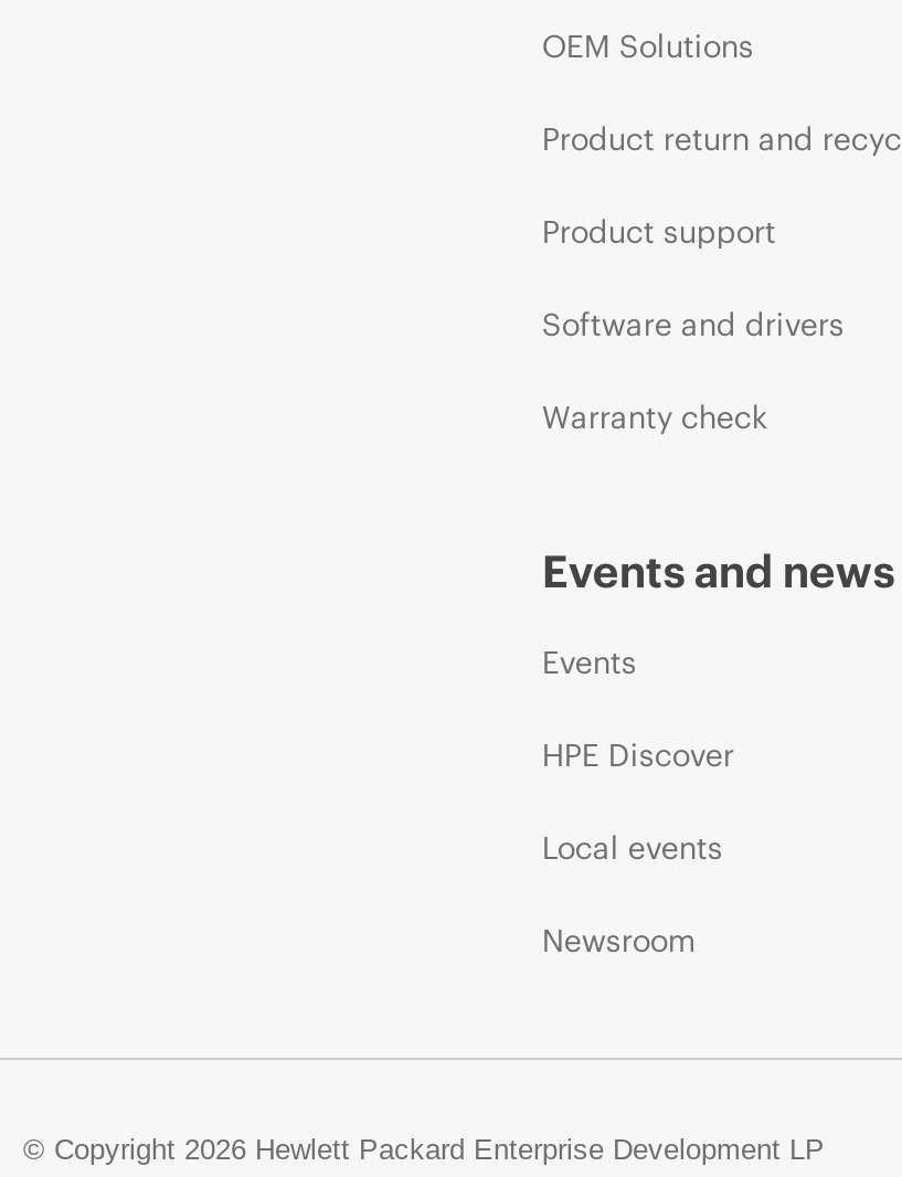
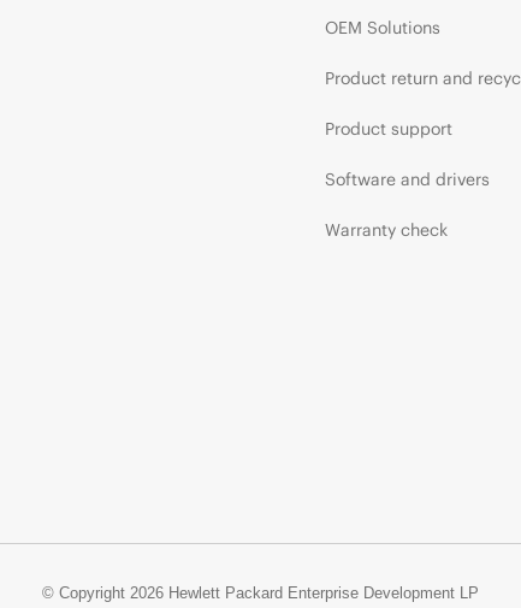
[542,542,895,960] Events and news | Events | HPE Discover | Local events | Newsroom -> none

